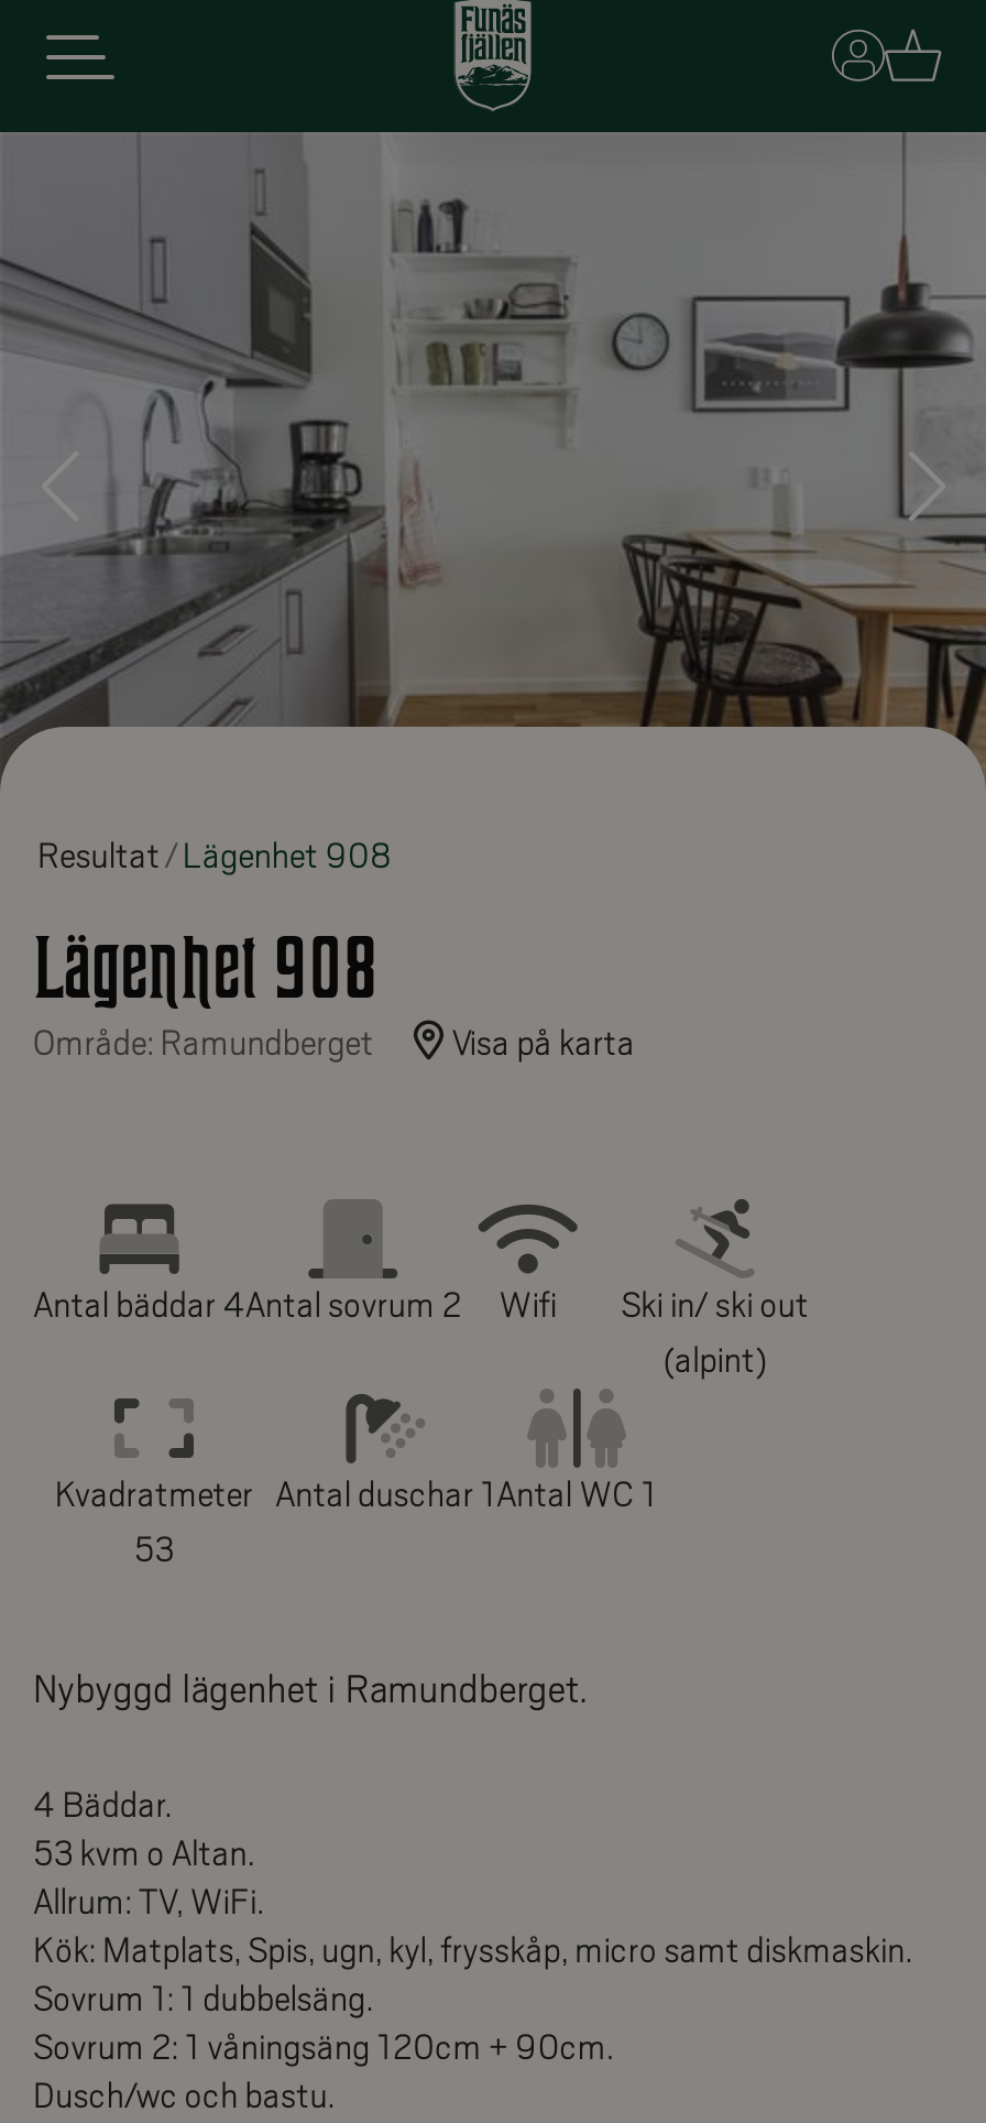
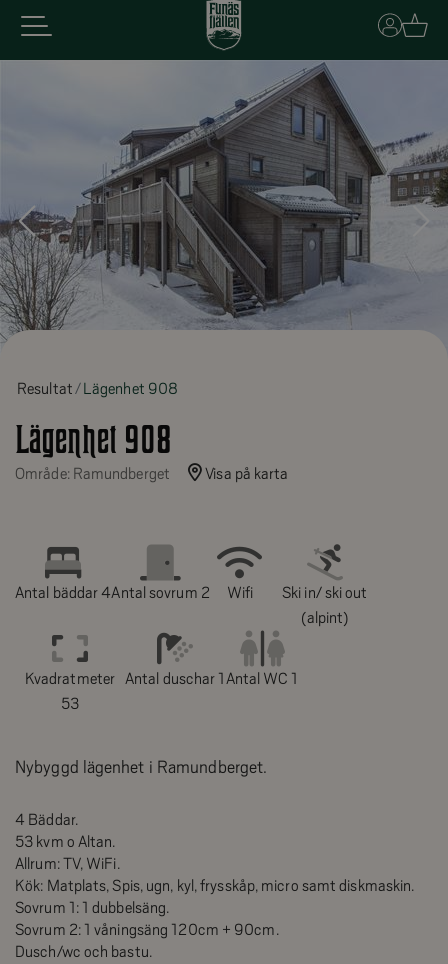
[7,132,979,782] [image] -> [3,60,445,353] [image]

